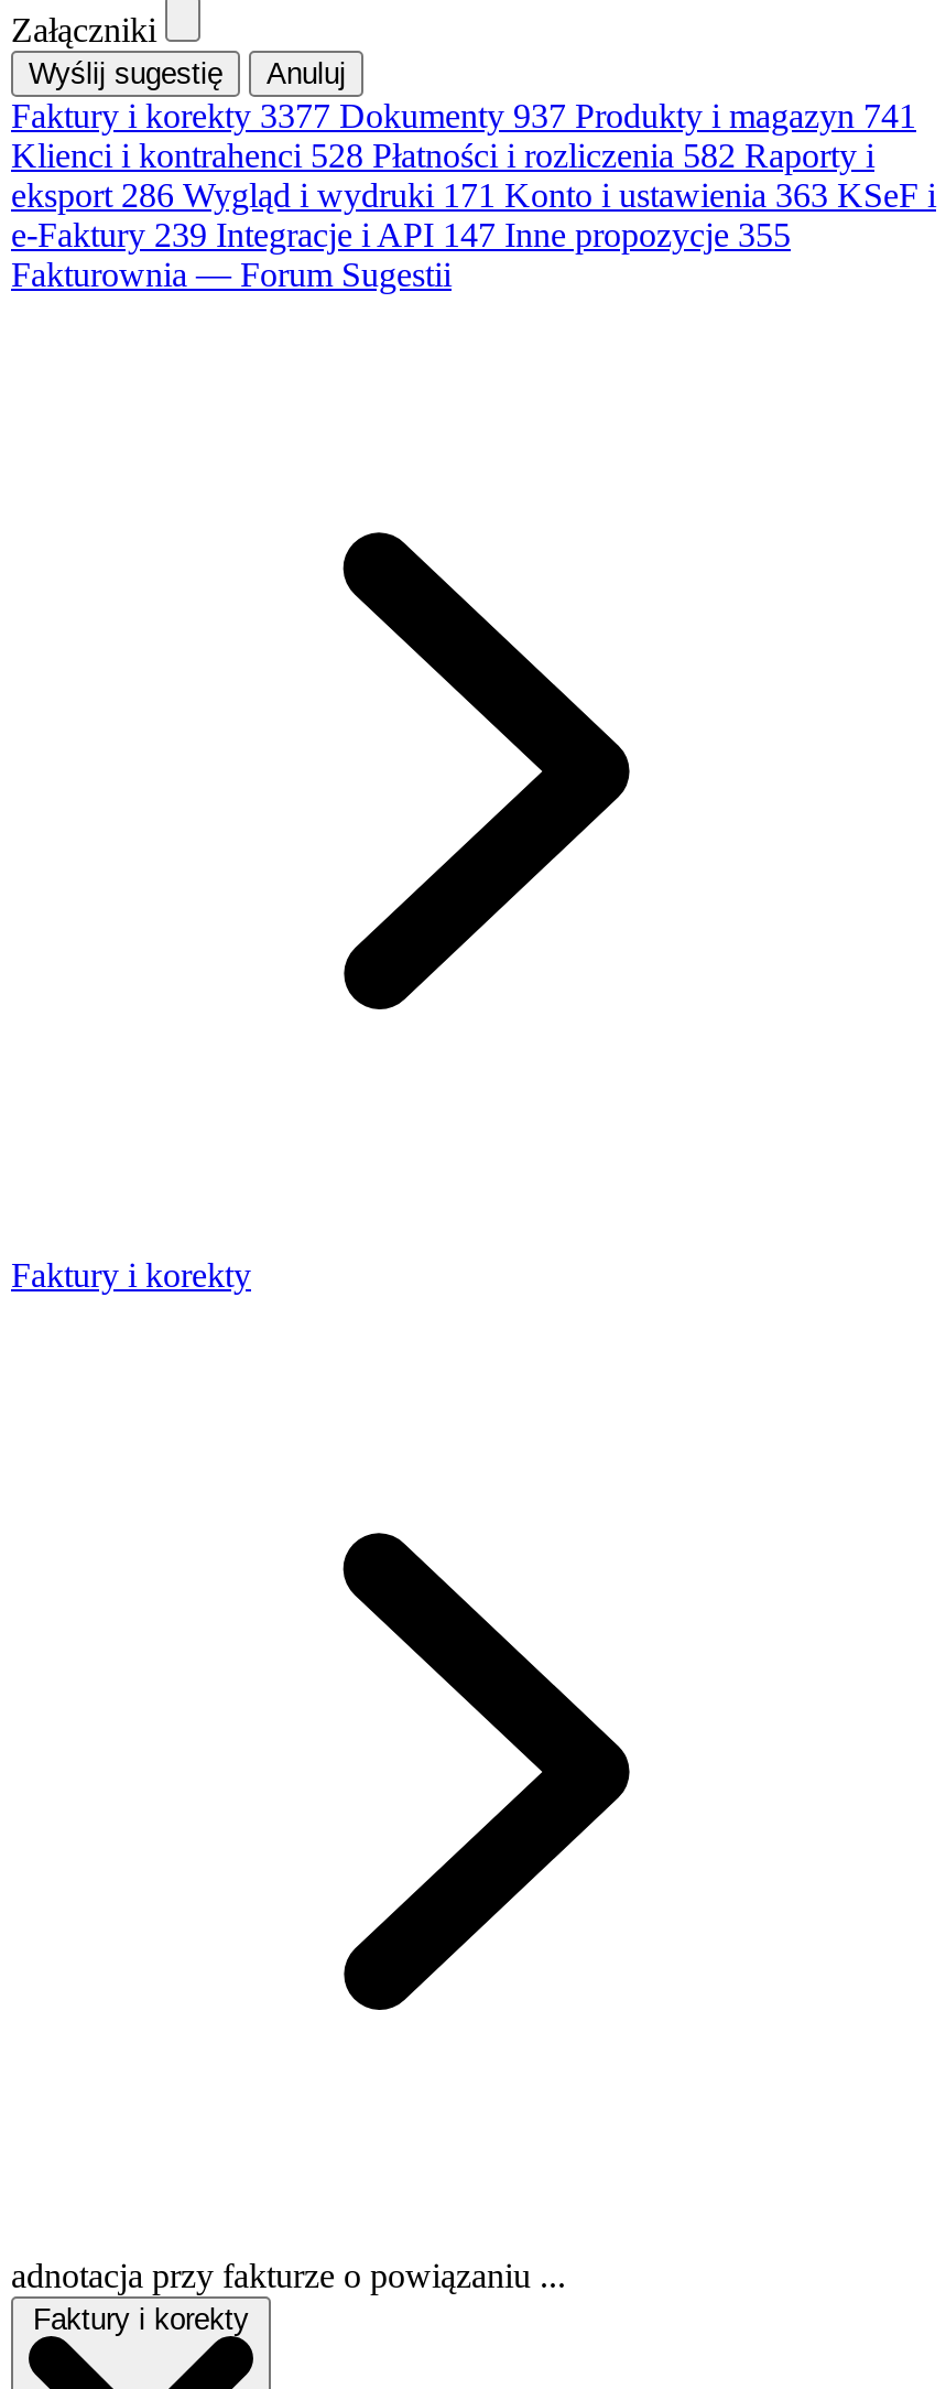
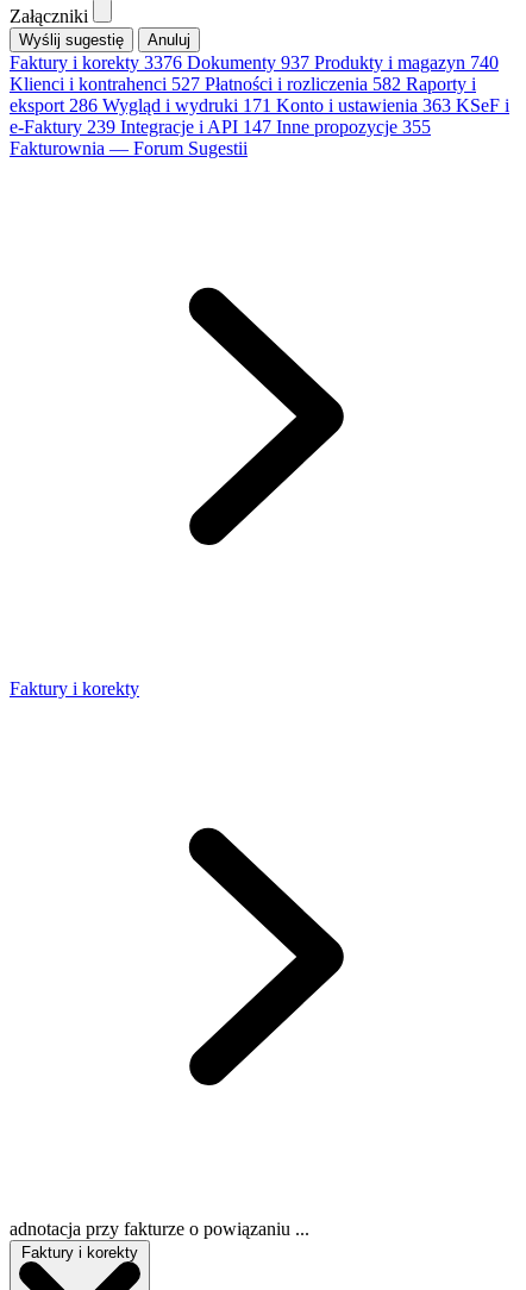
[11,96,916,133] Faktury i korekty3377 Dokumenty 937 Produkty i magazyn 741 -> [10,52,499,72] Faktury i korekty3376 Dokumenty 937 Produkty i magazyn 740
[11,136,874,173] Klienci i kontrahenci 528 Płatności i rozliczenia 582 Raporty i -> [10,73,476,93] Klienci i kontrahenci 527 Płatności i rozliczenia 582 Raporty i

